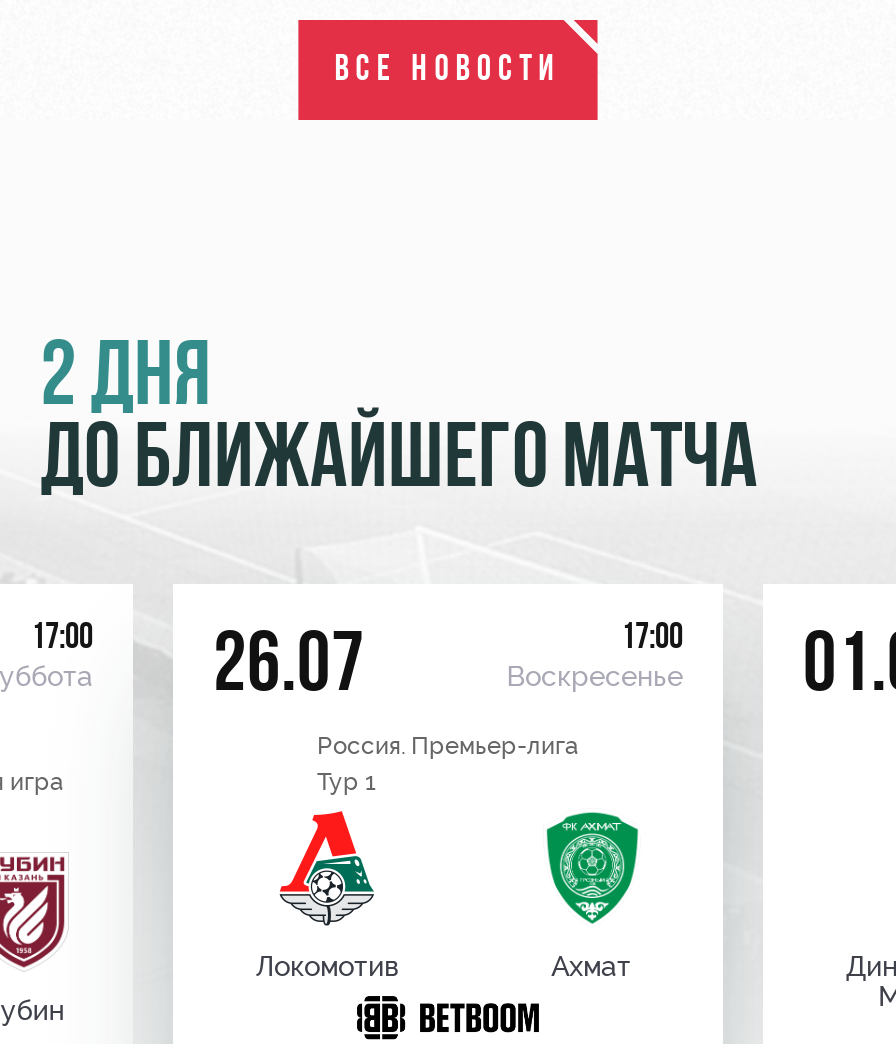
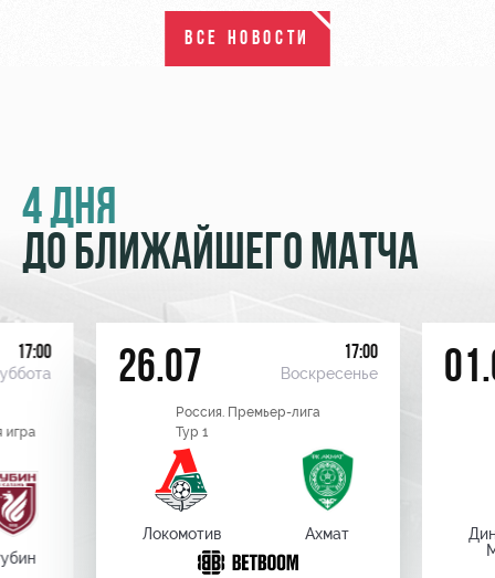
[40,334,210,428] 2 ДНЯ -> [22,185,116,237] 4 ДНЯ

